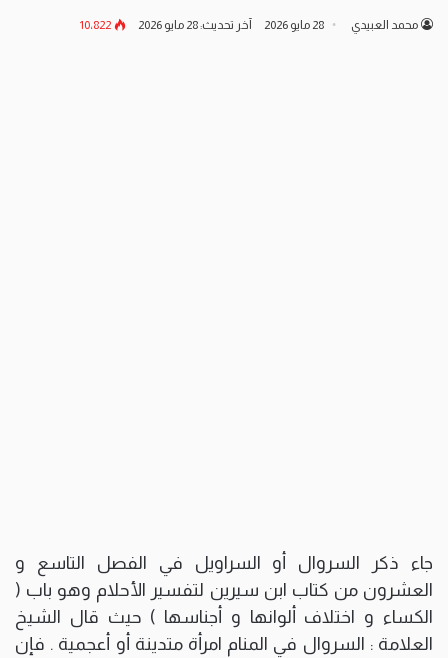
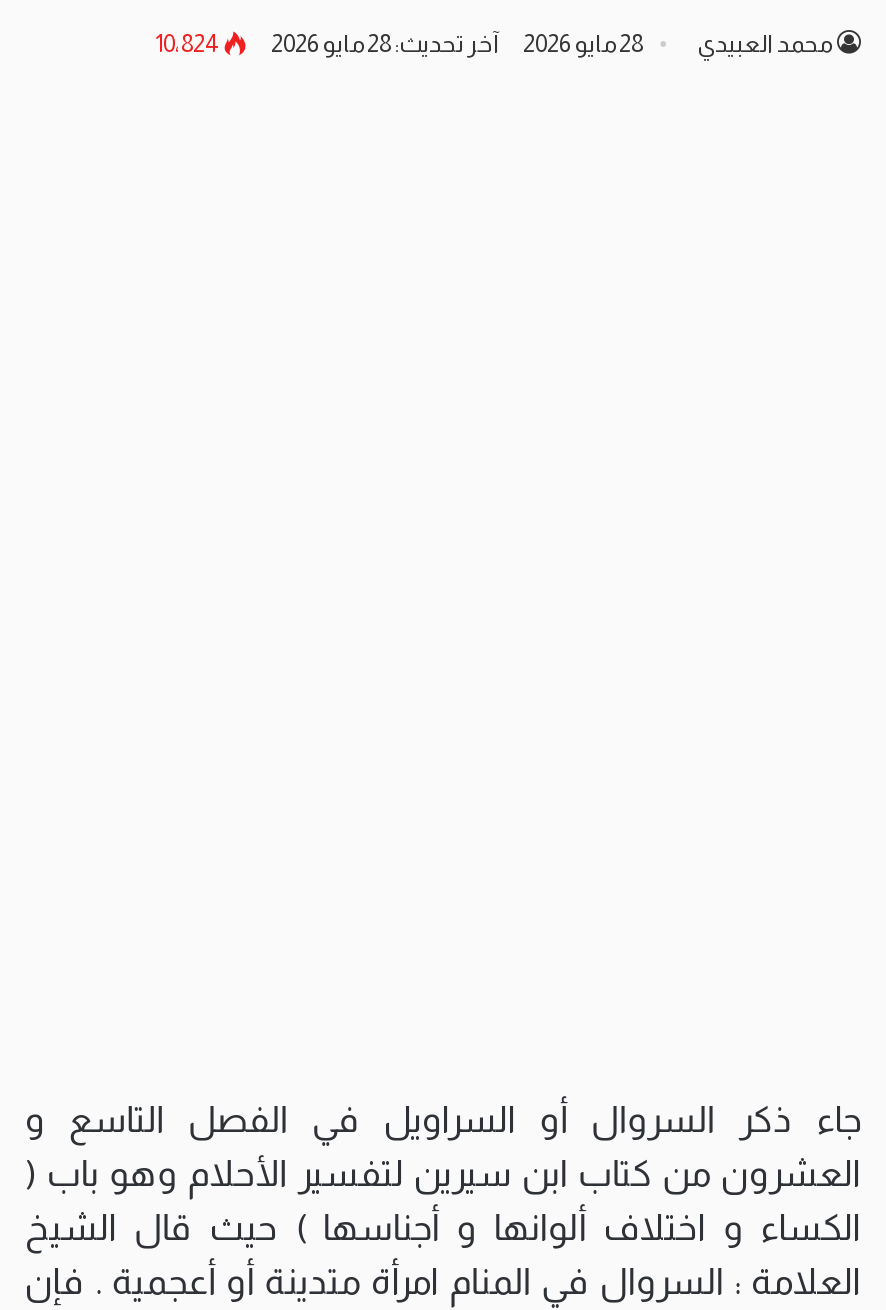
[80,18,111,32] 10٬822 -> [155,30,217,58] 10٬824

